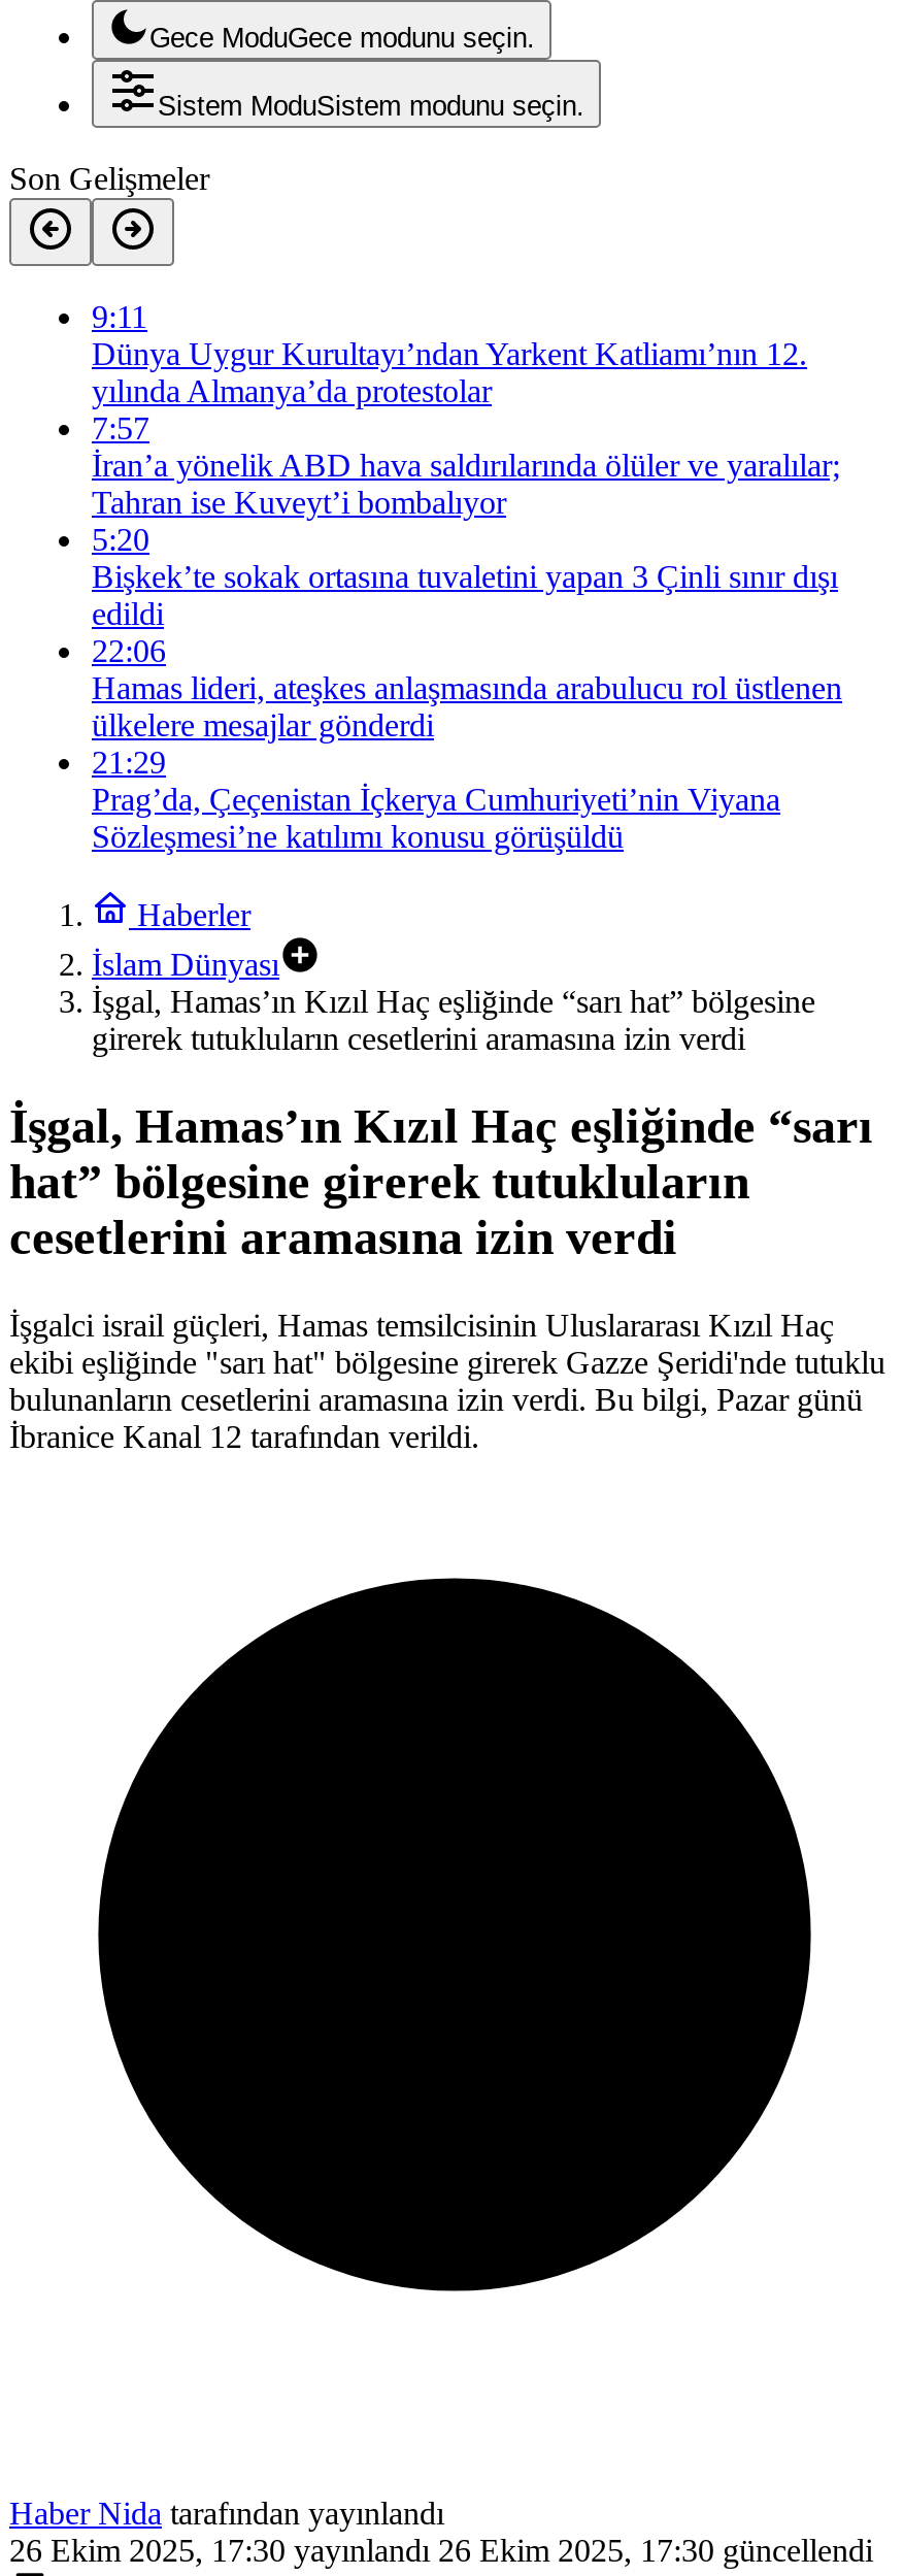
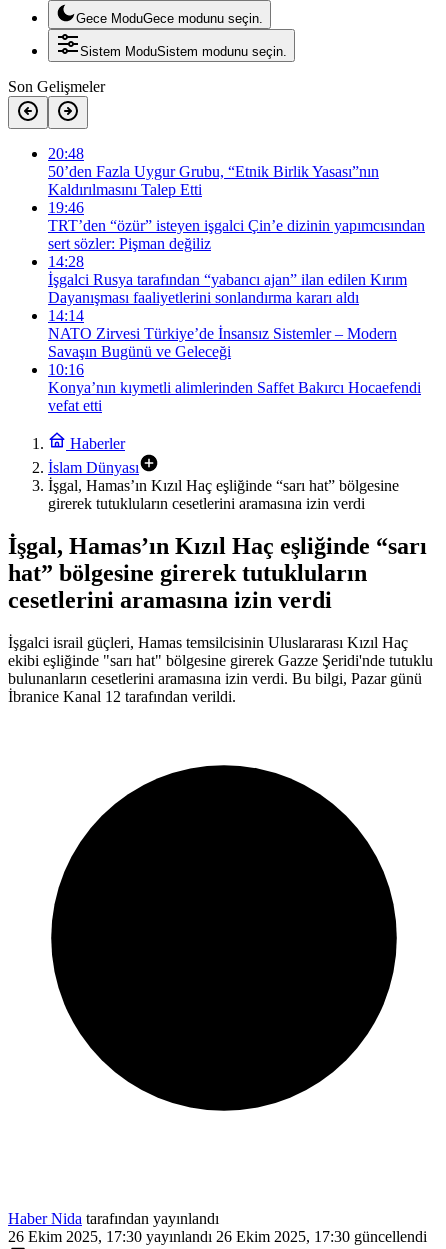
[92,299,842,854] 9:11 | Dünya Uygur Kurultayı’ndan Yarkent Katliamı’nın 12. | yılında Almanya’da protestolar | 7:57 | İran’a yönelik ABD hava saldırılarında ölüler ve yaralılar; | Tahran ise Kuveyt’i bombalıyor | 5:20 | Bişkek’te sokak ortasına tuvaletini yapan 3 Çinli sınır dışı | edildi | 22:06 | Hamas lideri, ateşkes anlaşmasında arabulucu rol üstlenen | ülkelere mesajlar gönderdi | 21:29 | Prag’da, Çeçenistan İçkerya Cumhuriyeti’nin Viyana | Sözleşmesi’ne katılımı konusu görüşüldü -> [48,145,425,414] 20:48 | 50’den Fazla Uygur Grubu, “Etnik Birlik Yasası”nın | Kaldırılmasını Talep Etti | 19:46 | TRT’den “özür” isteyen işgalci Çin’e dizinin yapımcısından | sert sözler: Pişman değiliz | 14:28 | İşgalci Rusya tarafından “yabancı ajan” ilan edilen Kırım | Dayanışması faaliyetlerini sonlandırma kararı aldı | 14:14 | NATO Zirvesi Türkiye’de İnsansız Sistemler – Modern | Savaşın Bugünü ve Geleceği | 10:16 | Konya’nın kıymetli alimlerinden Saffet Bakırcı Hocaefendi | vefat etti

